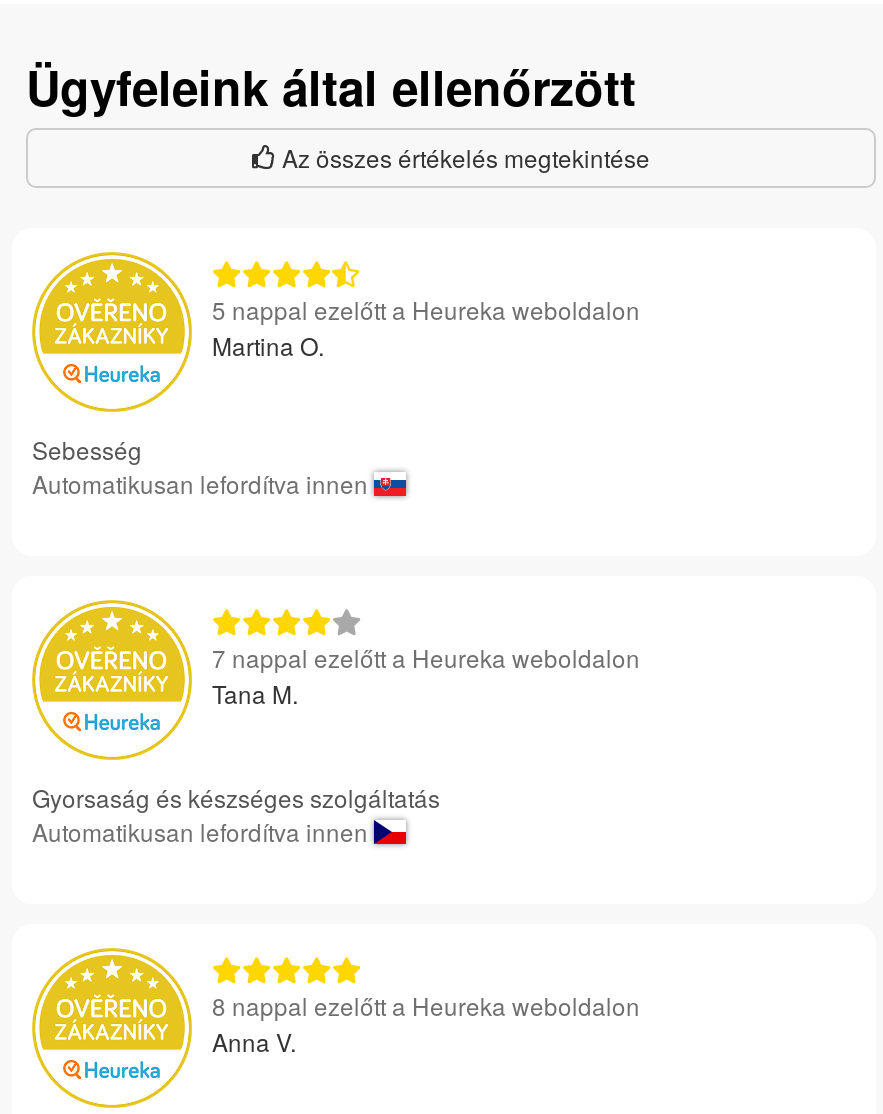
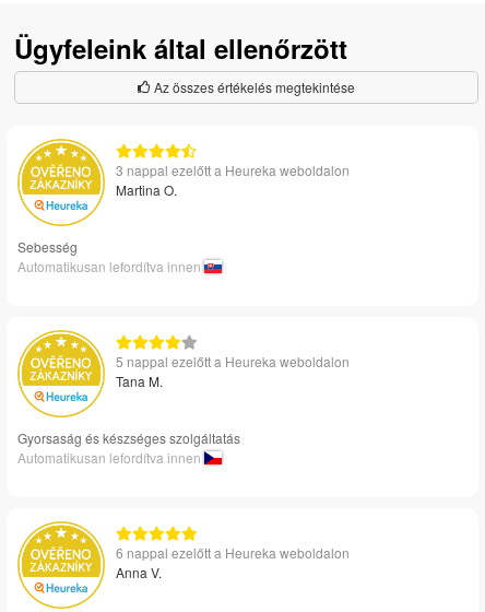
none -> [116,161,350,179] 3 nappal ezelőtt a Heureka weboldalon
moved [212,292,640,326] -> [116,352,350,370]: 5 nappal ezelőtt a Heureka weboldalon
[212,640,640,674] 7 nappal ezelőtt a Heureka weboldalon -> none
[212,988,640,1022] 8 nappal ezelőtt a Heureka weboldalon -> [116,543,350,562] 6 nappal ezelőtt a Heureka weboldalon

